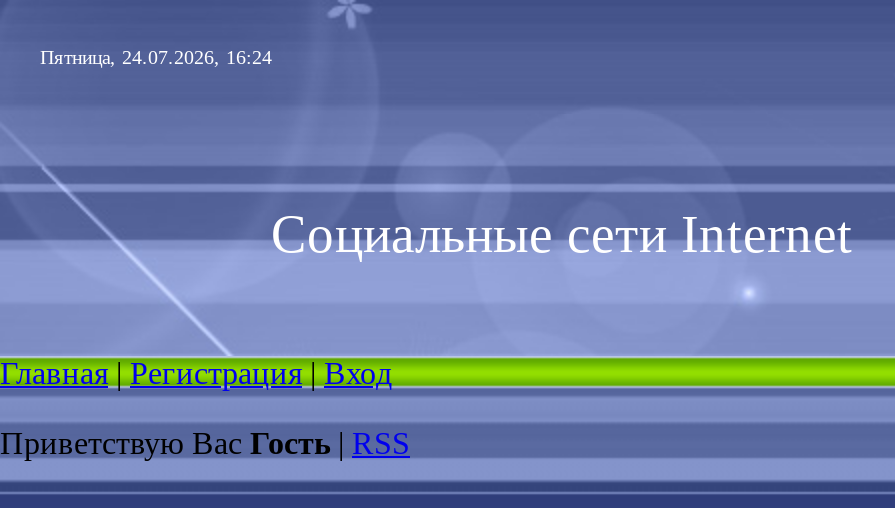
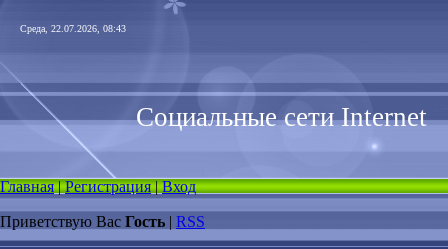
[40,46,272,68] Пятница, 24.07.2026, 16:24 -> [20,23,126,34] Среда, 22.07.2026, 08:43

